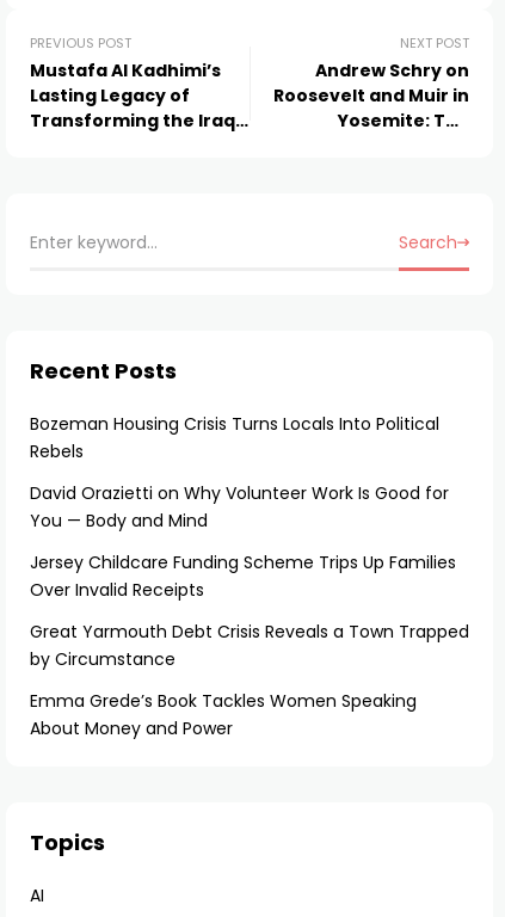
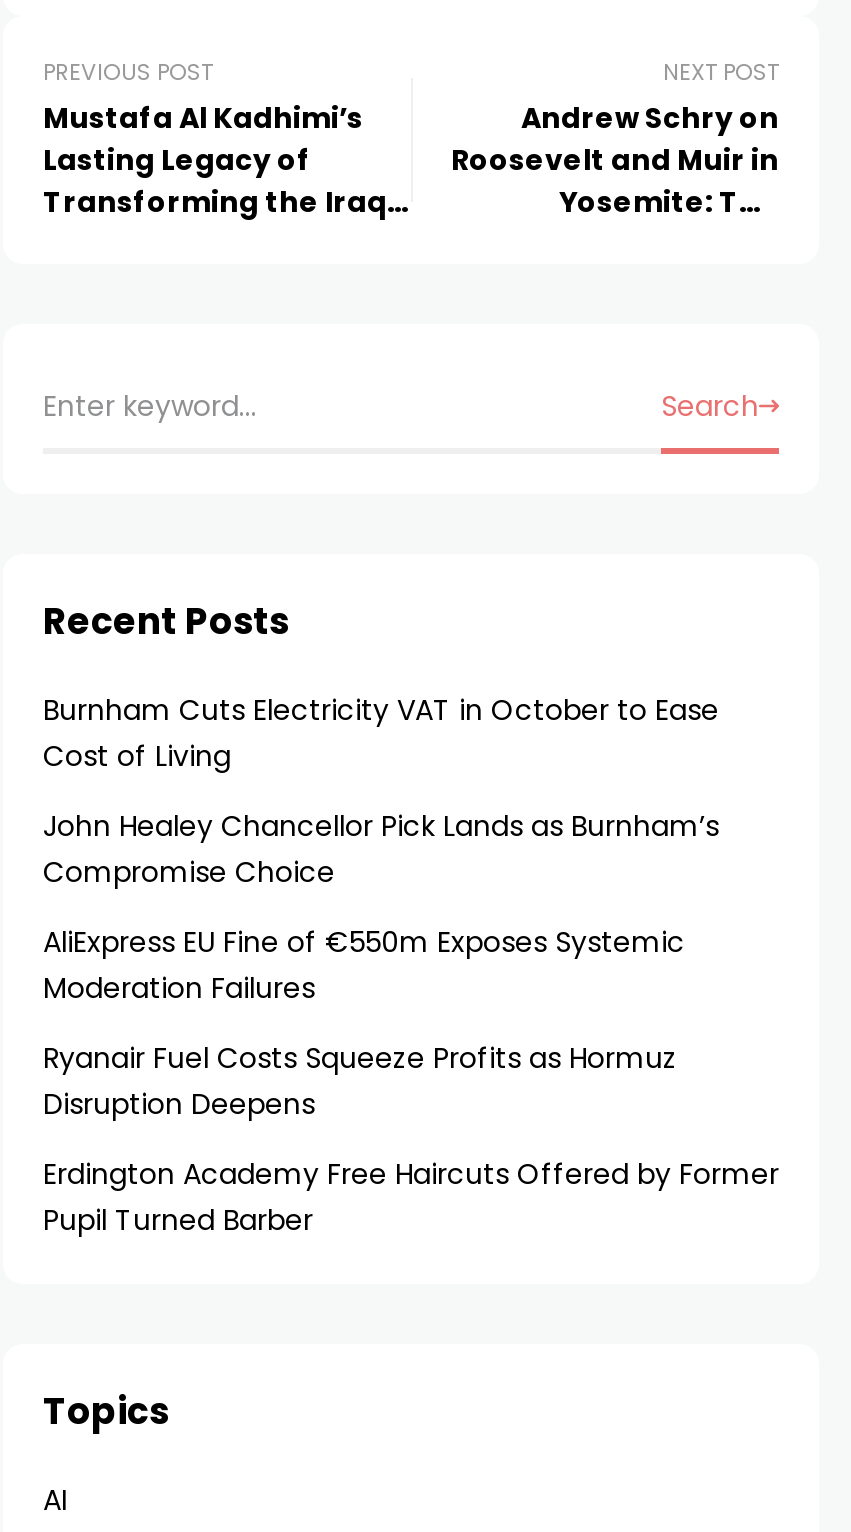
[30,412,439,463] Bozeman Housing Crisis Turns Locals Into Political | Rebels -> [43,690,719,776] Burnham Cuts Electricity VAT in October to Ease | Cost of Living
[30,481,449,533] David Orazietti on Why Volunteer Work Is Good for | You — Body and Mind -> [43,806,719,892] John Healey Chancellor Pick Lands as Burnham’s | Compromise Choice
[30,550,456,602] Jersey Childcare Funding Scheme Trips Up Families | Over Invalid Receipts -> [43,922,685,1008] AliExpress EU Fine of €550m Exposes Systemic | Moderation Failures
[30,620,469,671] Great Yarmouth Debt Crisis Reveals a Town Trapped | by Circumstance -> [43,1038,677,1124] Ryanair Fuel Costs Squeeze Profits as Hormuz | Disruption Deepens
[30,689,417,740] Emma Grede’s Book Tackles Women Speaking | About Money and Power -> [43,1154,779,1240] Erdington Academy Free Haircuts Offered by Former | Pupil Turned Barber

